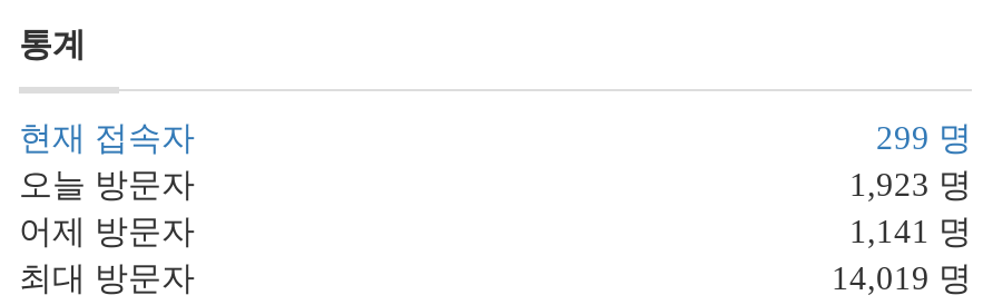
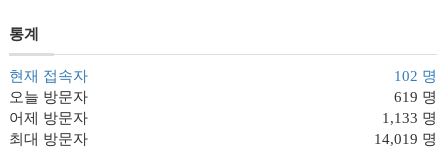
[876,120,972,156] 299 명 -> [394,68,437,84] 102 명
[849,167,972,203] 1,923 명 -> [394,89,437,105] 619 명
[849,214,972,249] 1,141 명 -> [382,110,437,126] 1,133 명

